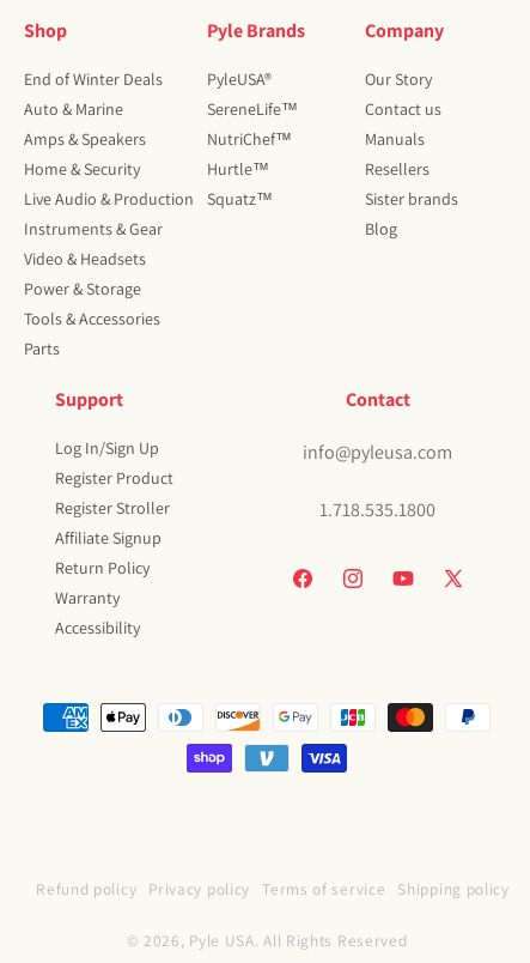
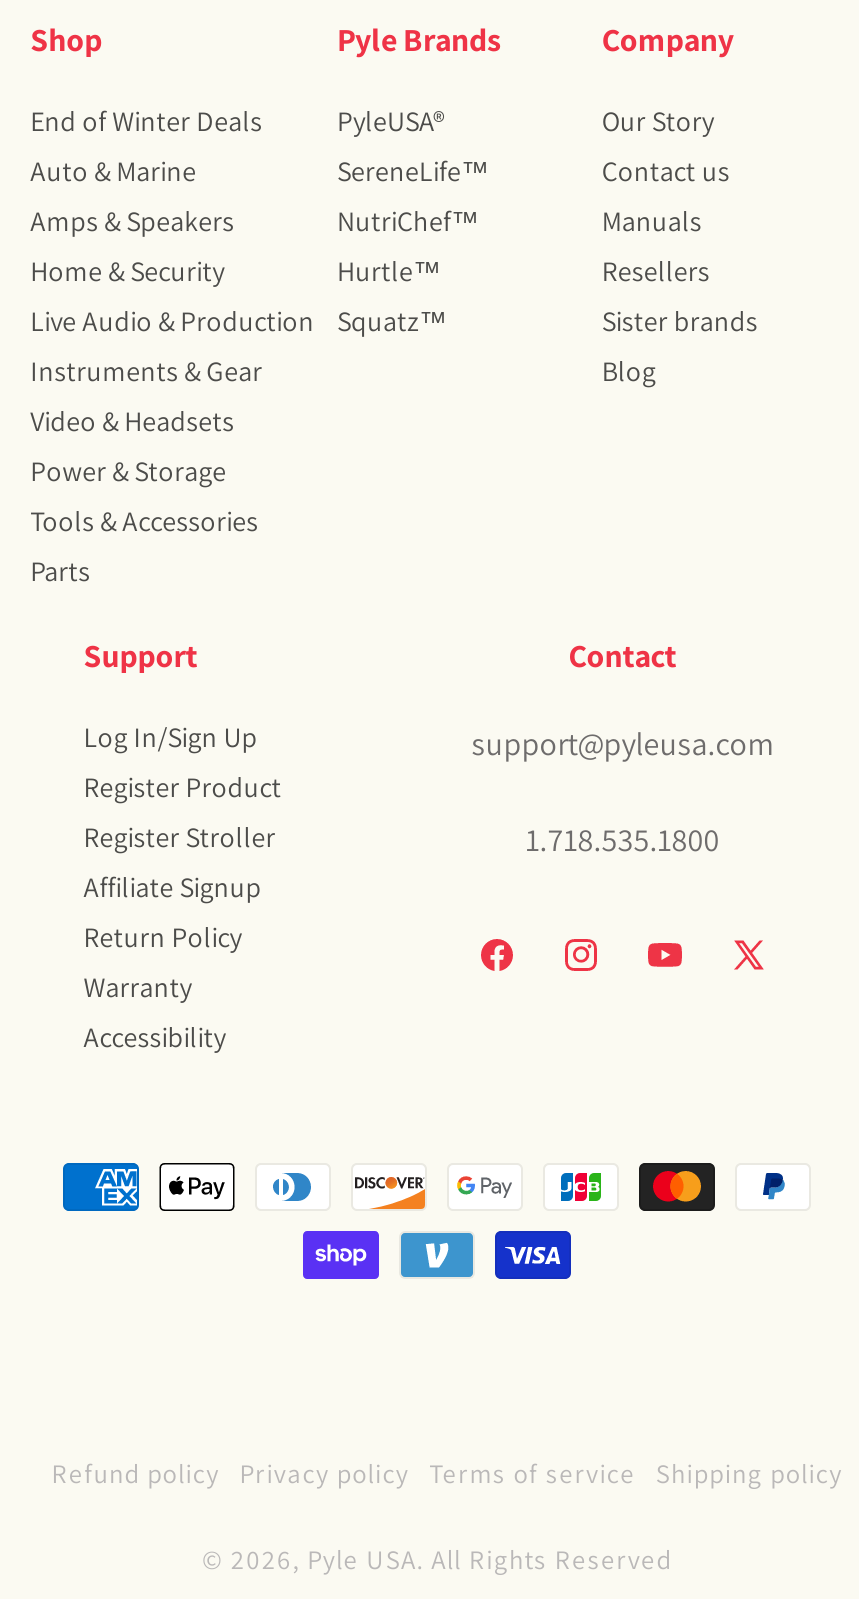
[303,440,452,465] info@pyleusa.com -> [471,723,773,765] support@pyleusa.com

